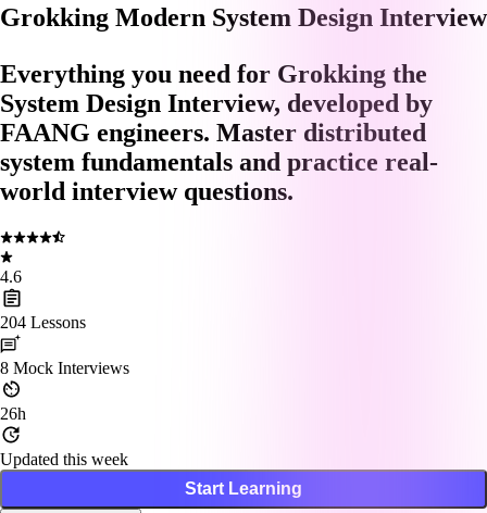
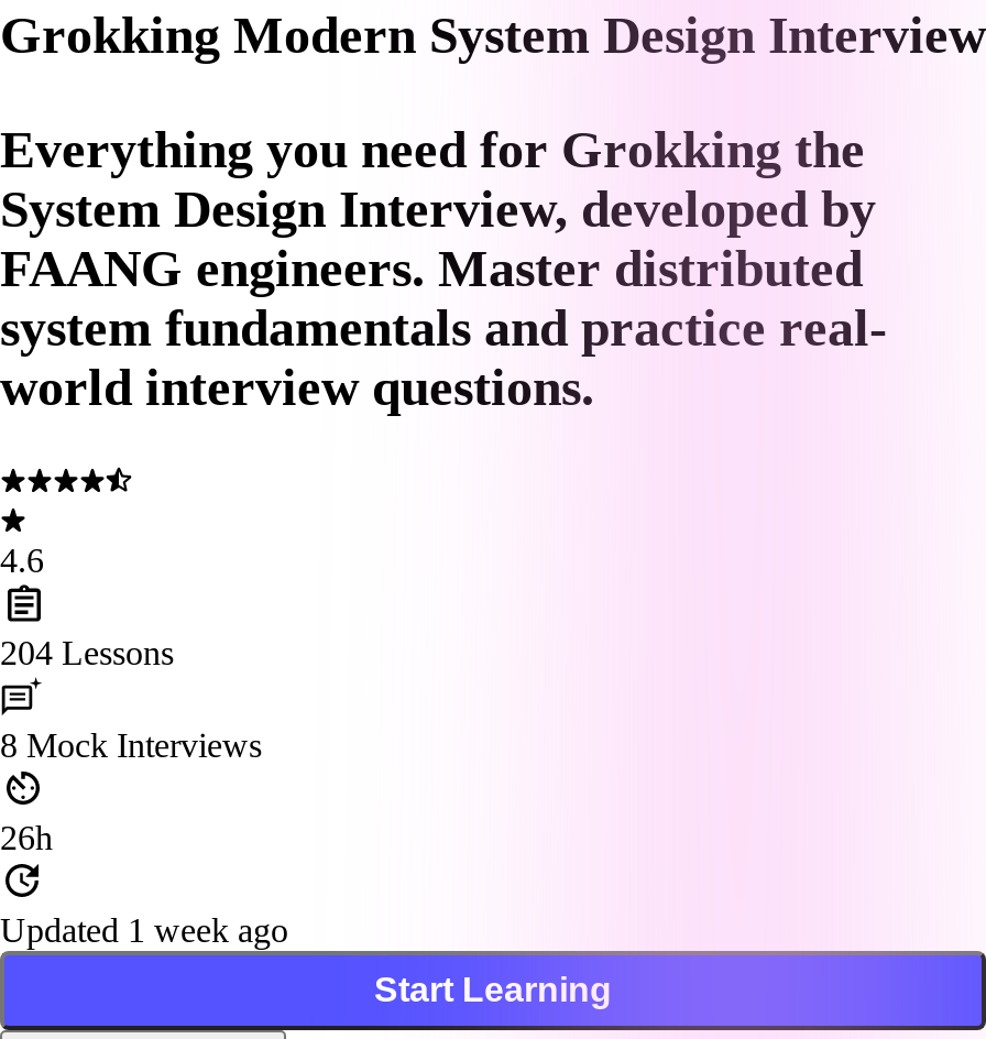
[0,450,128,468] Updated this week -> [0,910,288,948] Updated 1 week ago

